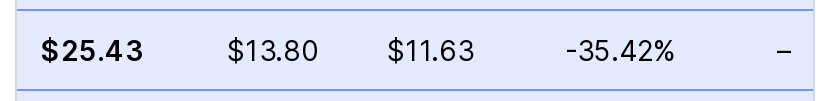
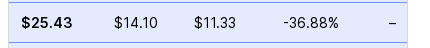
[227,33,319,67] $13.80 -> [114,14,158,31] $14.10
[387,33,473,67] $11.63 -> [194,14,236,31] $11.33
[565,33,675,67] -35.42% -> [283,14,339,31] -36.88%

